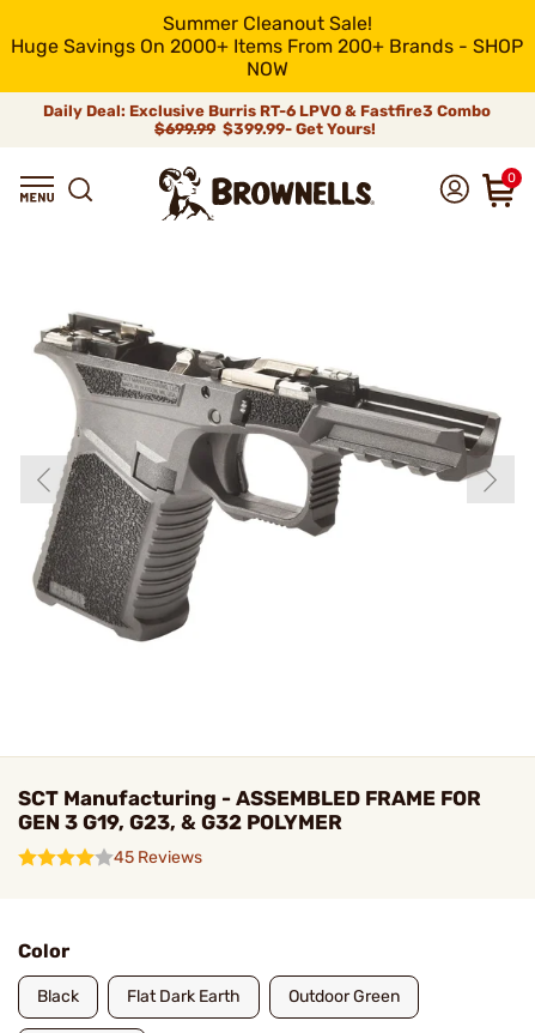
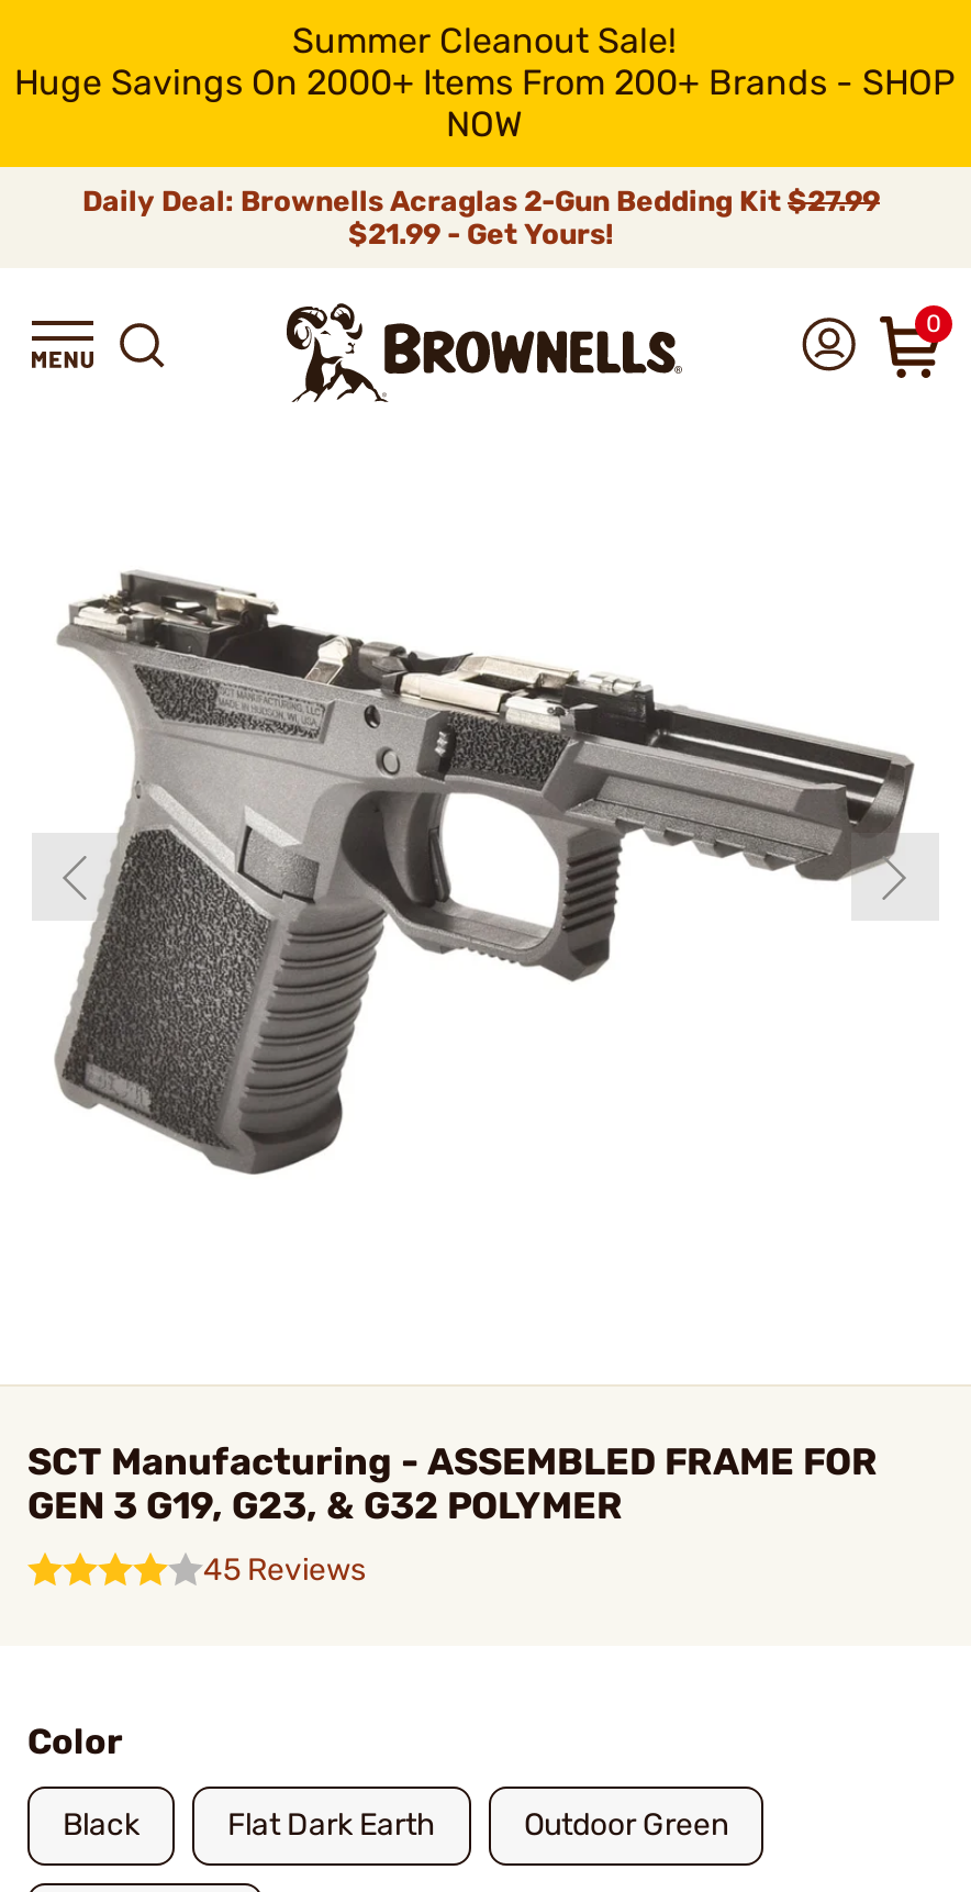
[43,102,491,138] Daily Deal: Exclusive Burris RT-6 LPVO & Fastfire3 Combo | $699.99 $399.99- Get Yours! -> [82,185,880,251] Daily Deal: Brownells Acraglas 2-Gun Bedding Kit $27.99 | $21.99 - Get Yours!

